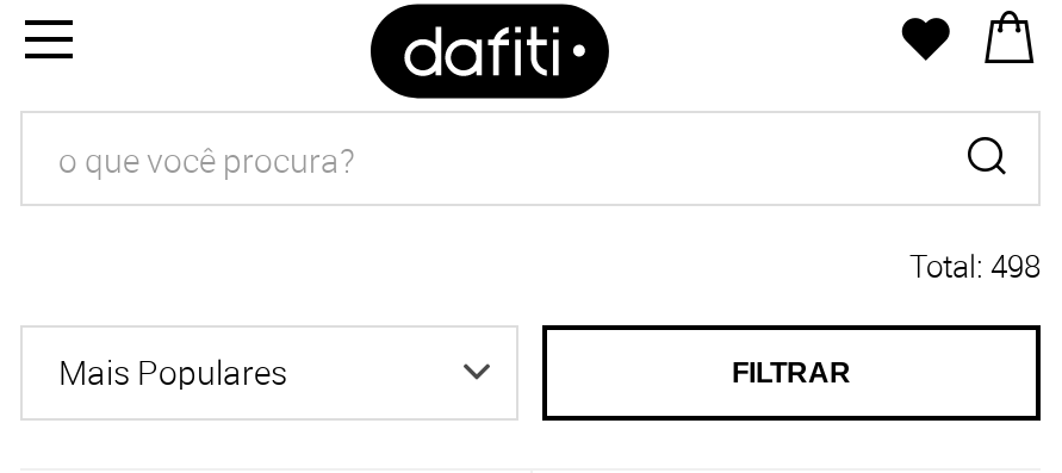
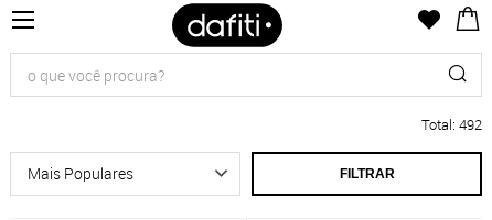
[909,244,1041,287] Total: 498 -> [421,114,482,134] Total: 492

